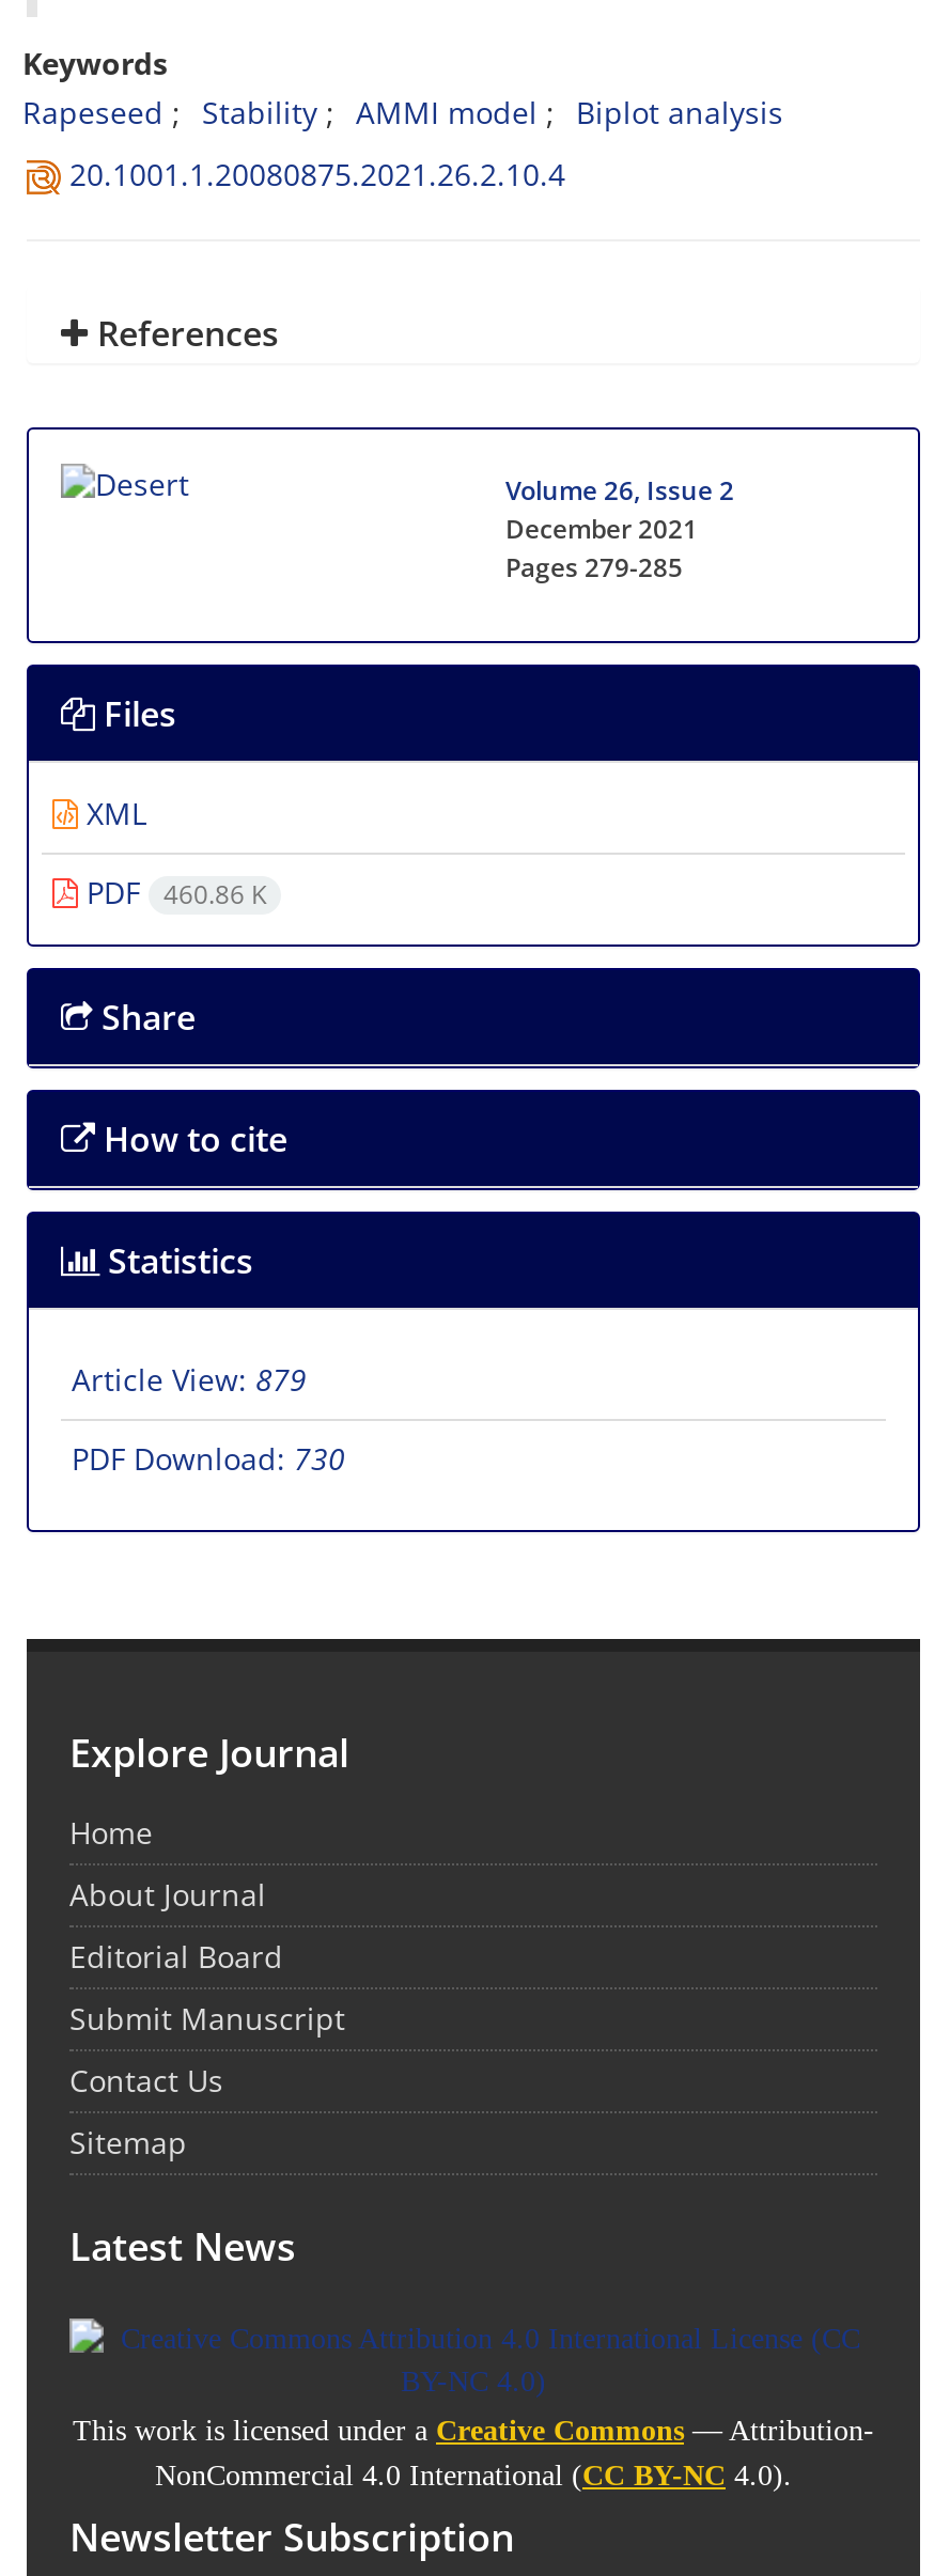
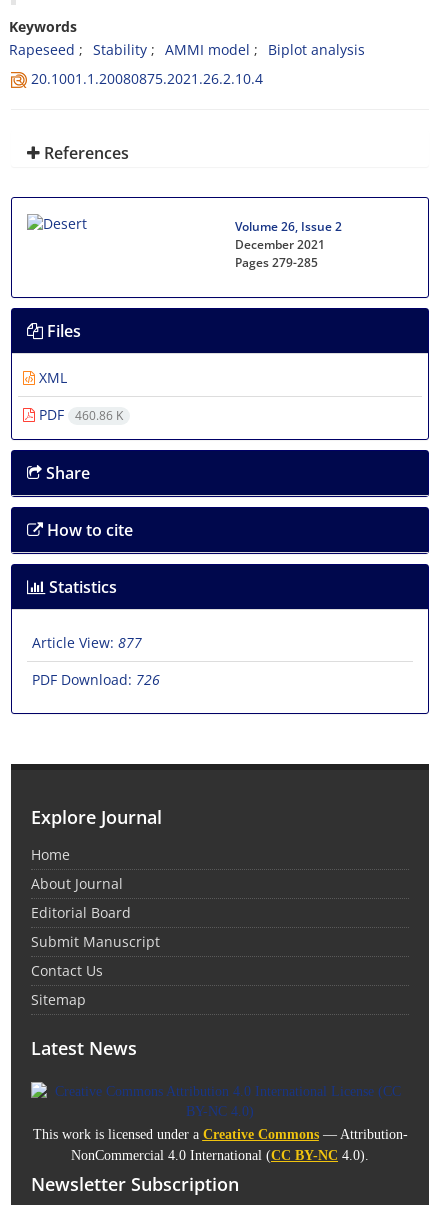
[72,1359,307,1400] Article View: 879 -> [32,633,142,652] Article View: 877
[72,1439,345,1479] PDF Download: 730 -> [32,670,160,689] PDF Download: 726

